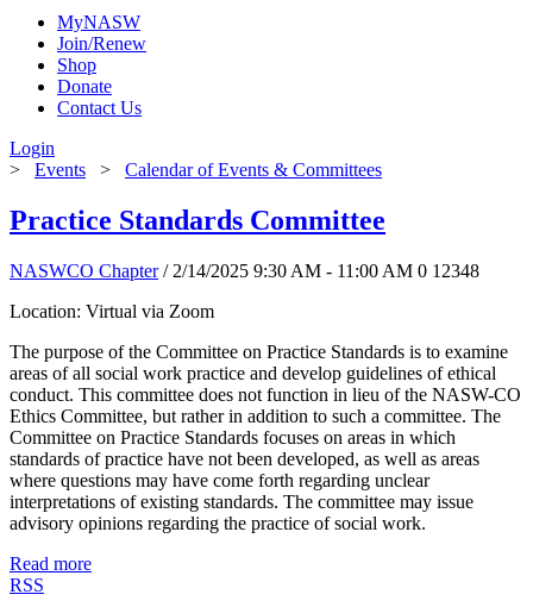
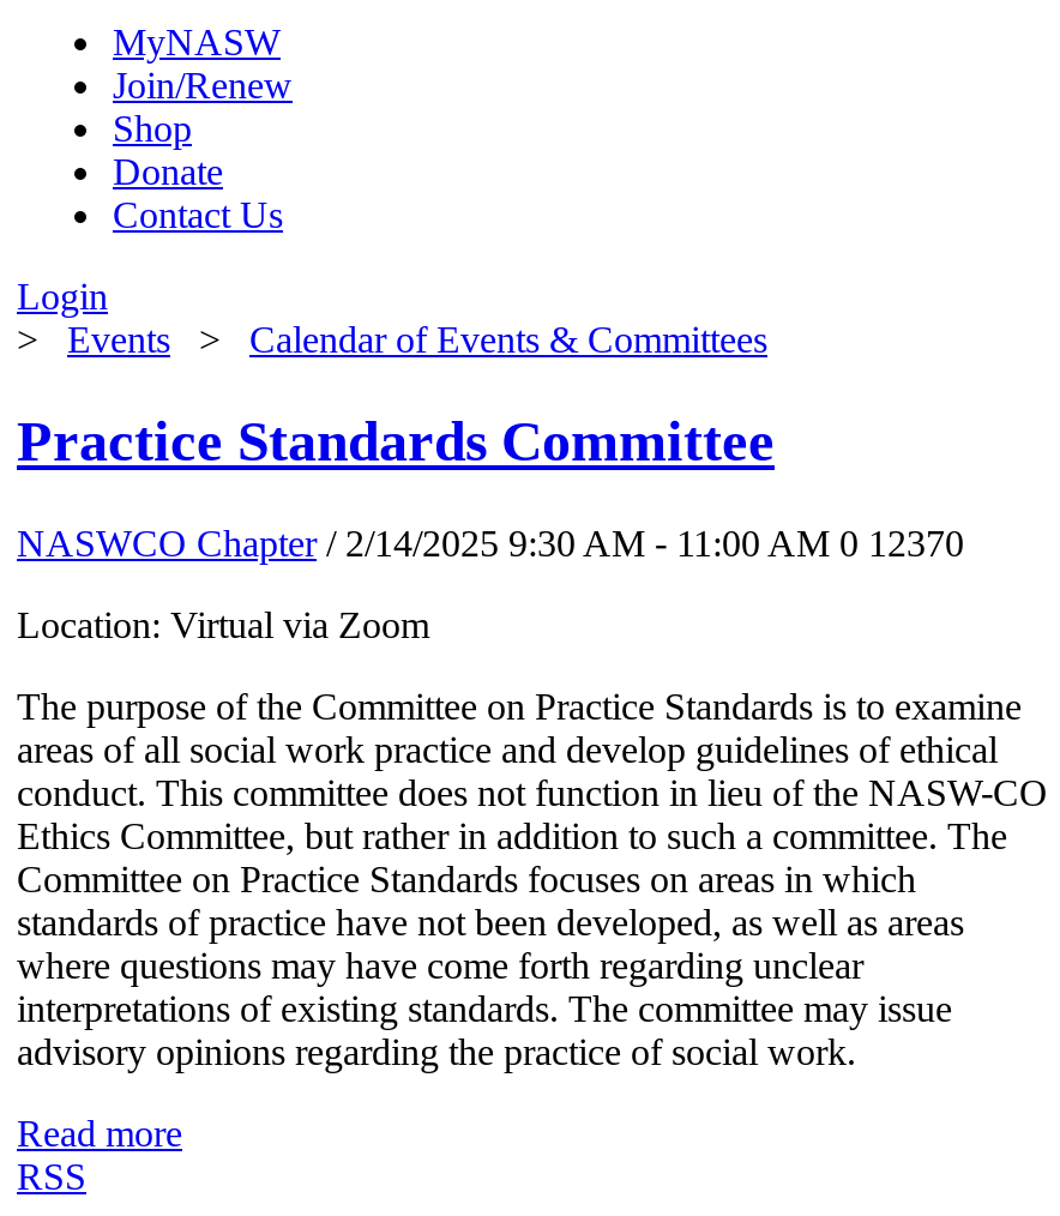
[10,260,479,281] NASWCO Chapter / 2/14/2025 9:30 AM - 11:00 AM 0 12348 -> [17,522,964,563] NASWCO Chapter / 2/14/2025 9:30 AM - 11:00 AM 0 12370

